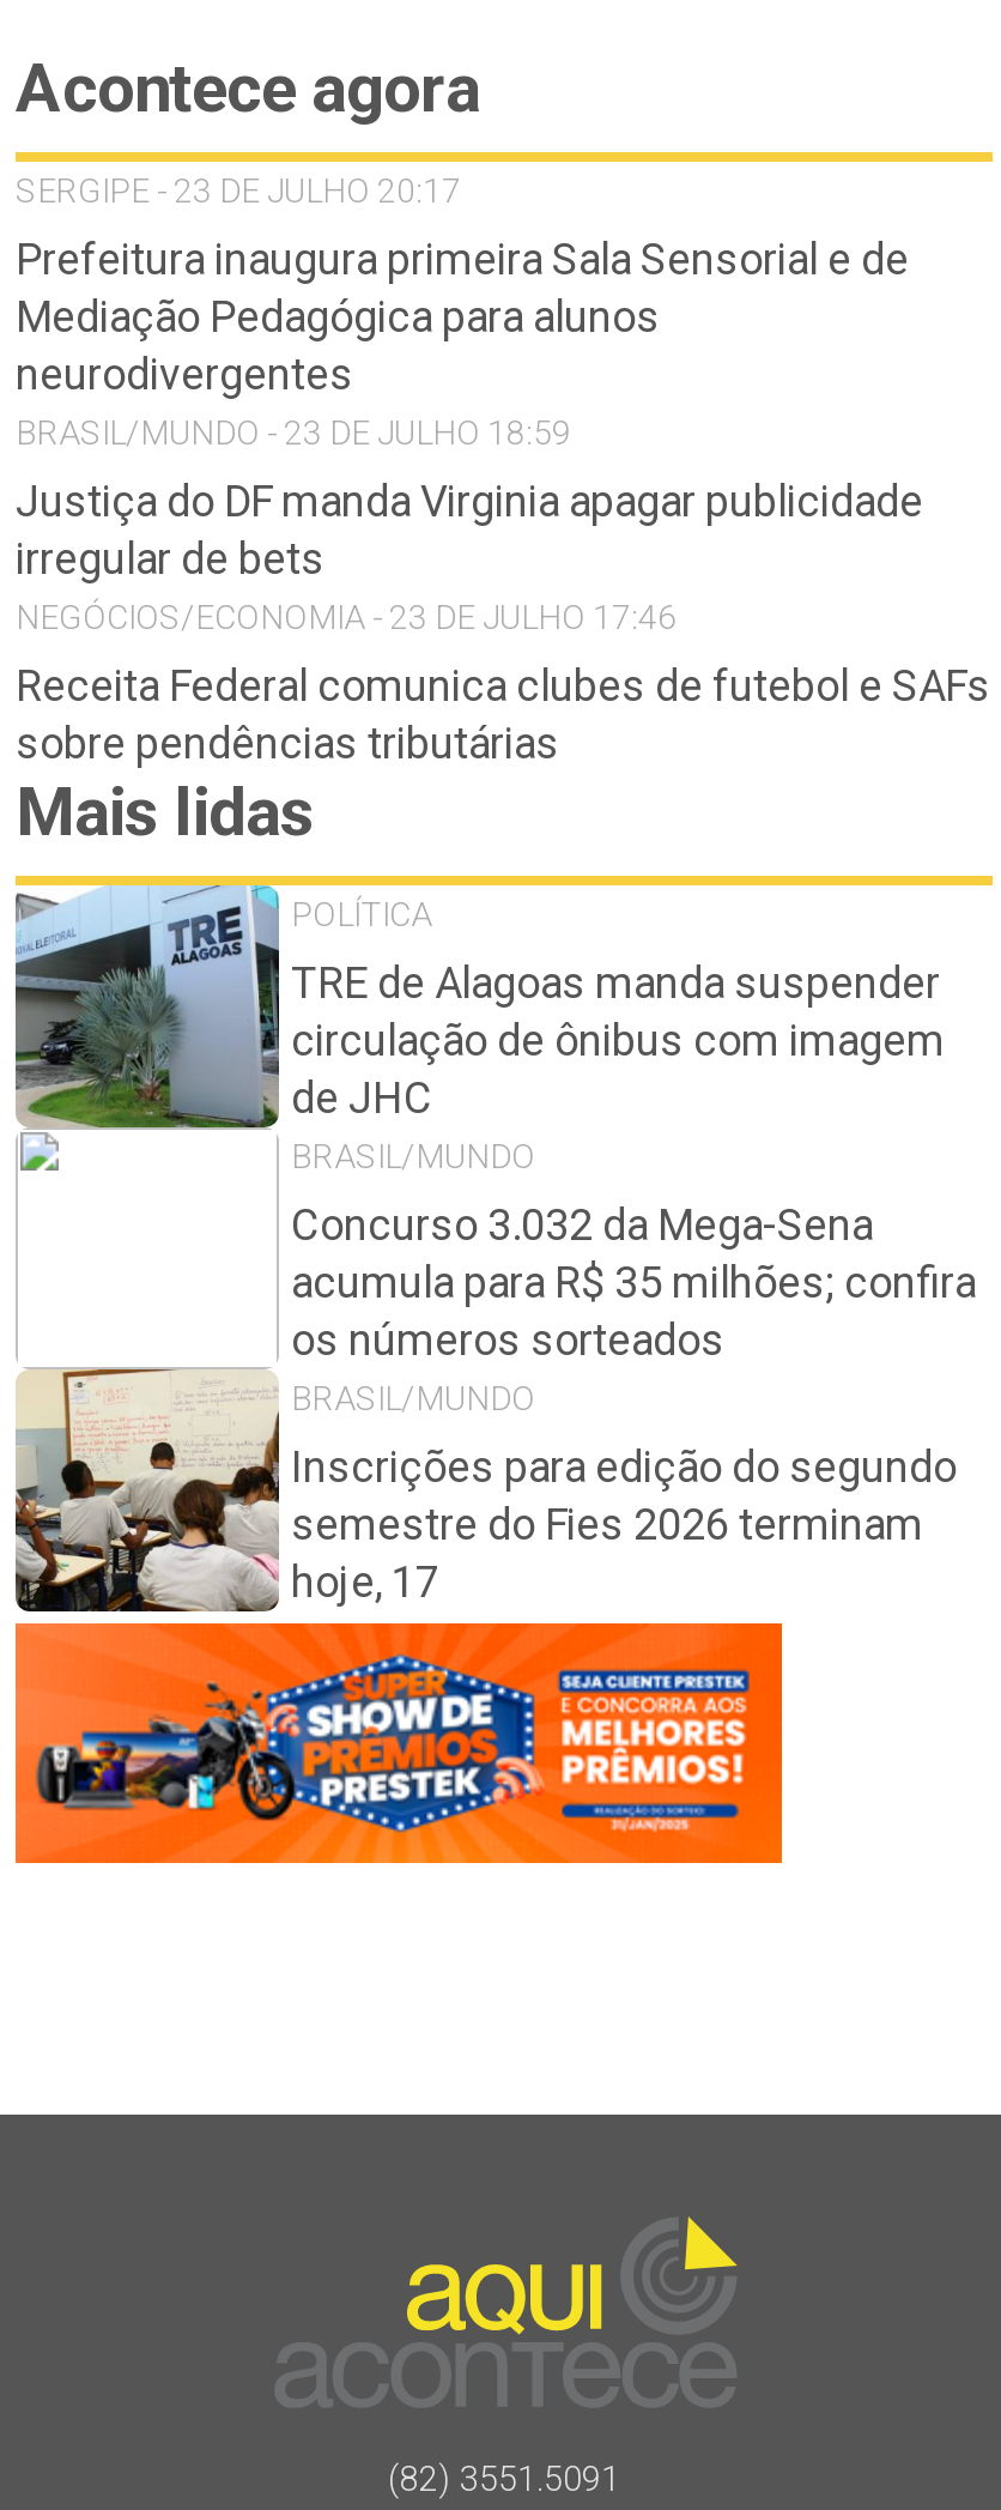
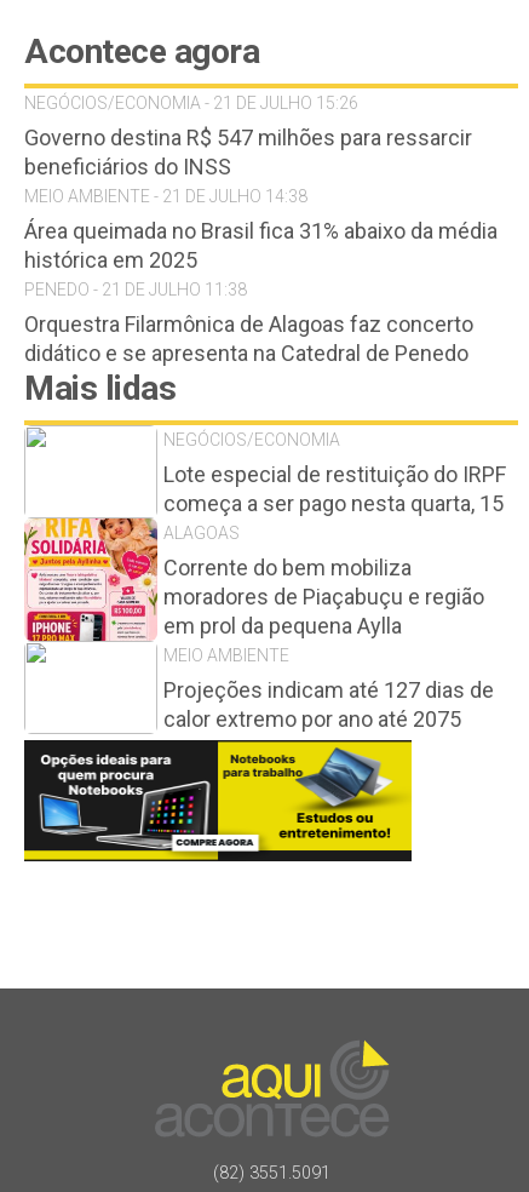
[16,171,461,210] SERGIPE - 23 DE JULHO 20:17 -> [24,93,358,113] NEGÓCIOS/ECONOMIA - 21 DE JULHO 15:26
[16,234,909,452] Prefeitura inaugura primeira Sala Sensorial e de | Mediação Pedagógica para alunos | neurodivergentes | BRASIL/MUNDO - 23 DE JULHO 18:59 -> [24,125,472,206] Governo destina R$ 547 milhões para ressarcir | beneficiários do INSS | MEIO AMBIENTE - 21 DE JULHO 14:38
[16,476,923,636] Justiça do DF manda Virginia apagar publicidade | irregular de bets | NEGÓCIOS/ECONOMIA - 23 DE JULHO 17:46 -> [24,218,498,299] Área queimada no Brasil fica 31% abaixo da média | histórica em 2025 | PENEDO - 21 DE JULHO 11:38
[16,660,990,768] Receita Federal comunica clubes de futebol e SAFs | sobre pendências tributárias -> [24,311,473,366] Orquestra Filarmônica de Alagoas faz concerto | didático e se apresenta na Catedral de Penedo
[13,895,784,1865] [image] | POLÍTICA -> [23,425,413,863] [image] | NEGÓCIOS/ECONOMIA
[291,957,945,1175] TRE de Alagoas manda suspender | circulação de ônibus com imagem | de JHC | BRASIL/MUNDO -> [163,462,506,543] Lote especial de restituição do IRPF | começa a ser pago nesta quarta, 15 | ALAGOAS
[291,1199,976,1417] Concurso 3.032 da Mega-Sena | acumula para R$ 35 milhões; confira | os números sorteados | BRASIL/MUNDO -> [163,555,484,665] Corrente do bem mobiliza | moradores de Piaçabuçu e região | em prol da pequena Aylla | MEIO AMBIENTE
[291,1441,957,1607] Inscrições para edição do segundo | semestre do Fies 2026 terminam | hoje, 17 -> [163,677,494,732] Projeções indicam até 127 dias de | calor extremo por ano até 2075

